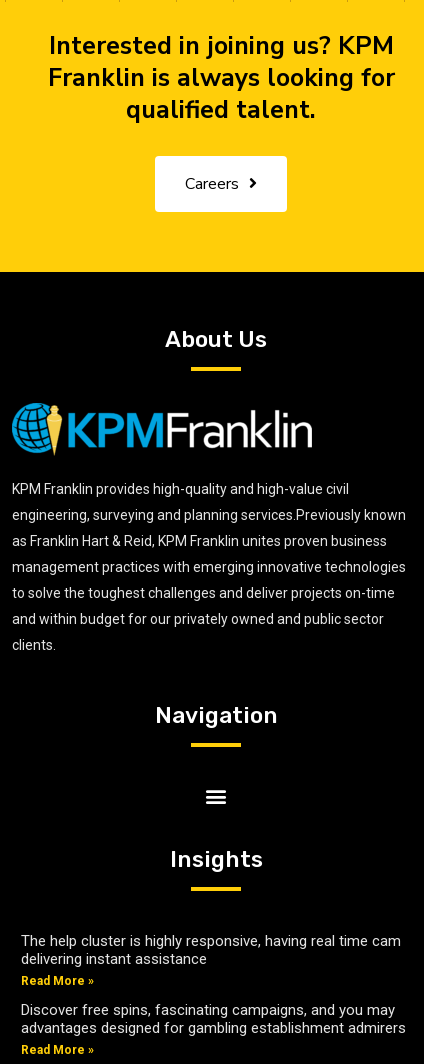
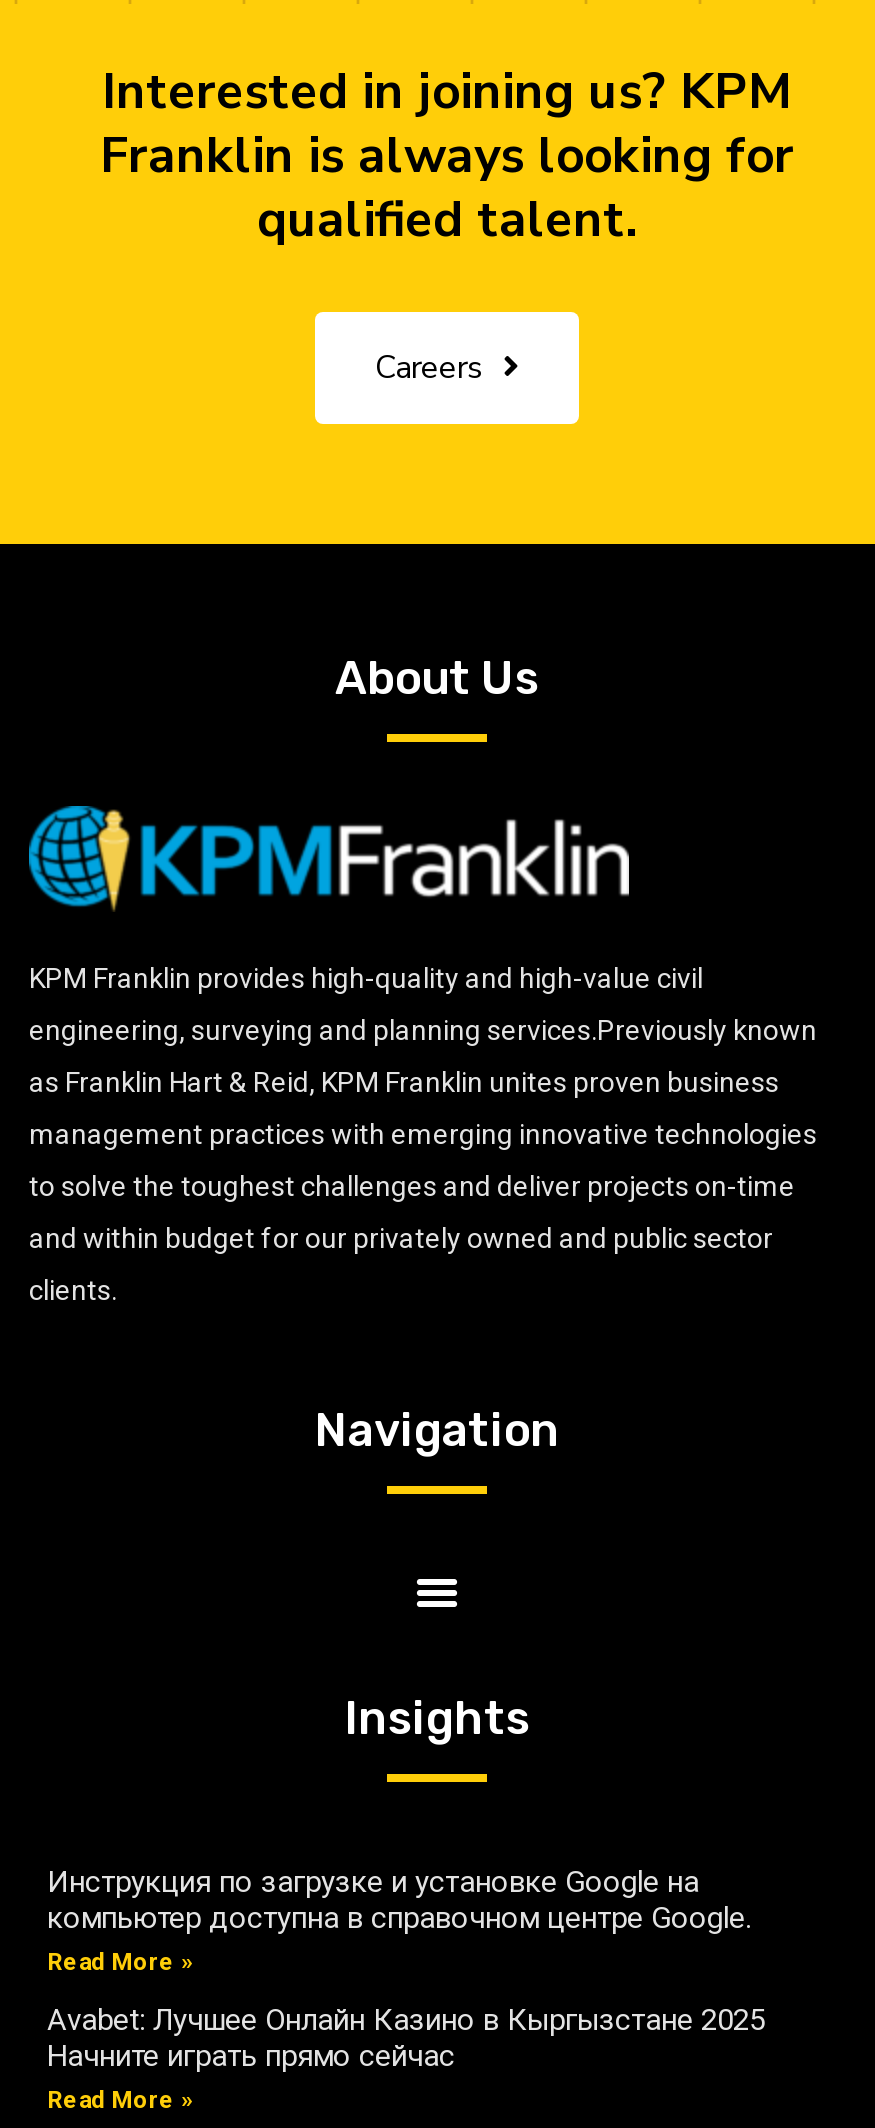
[21,932,401,968] The help cluster is highly responsive, having real time cam | delivering instant assistance -> [47,1864,751,1936] Инструкция по загрузке и установке Google на | компьютер доступна в справочном центре Google.
[21,1001,406,1037] Discover free spins, fascinating campaigns, and you may | advantages designed for gambling establishment admirers -> [47,2002,765,2074] Avabet: Лучшее Онлайн Казино в Кыргызстане 2025 | Начните играть прямо сейчас

